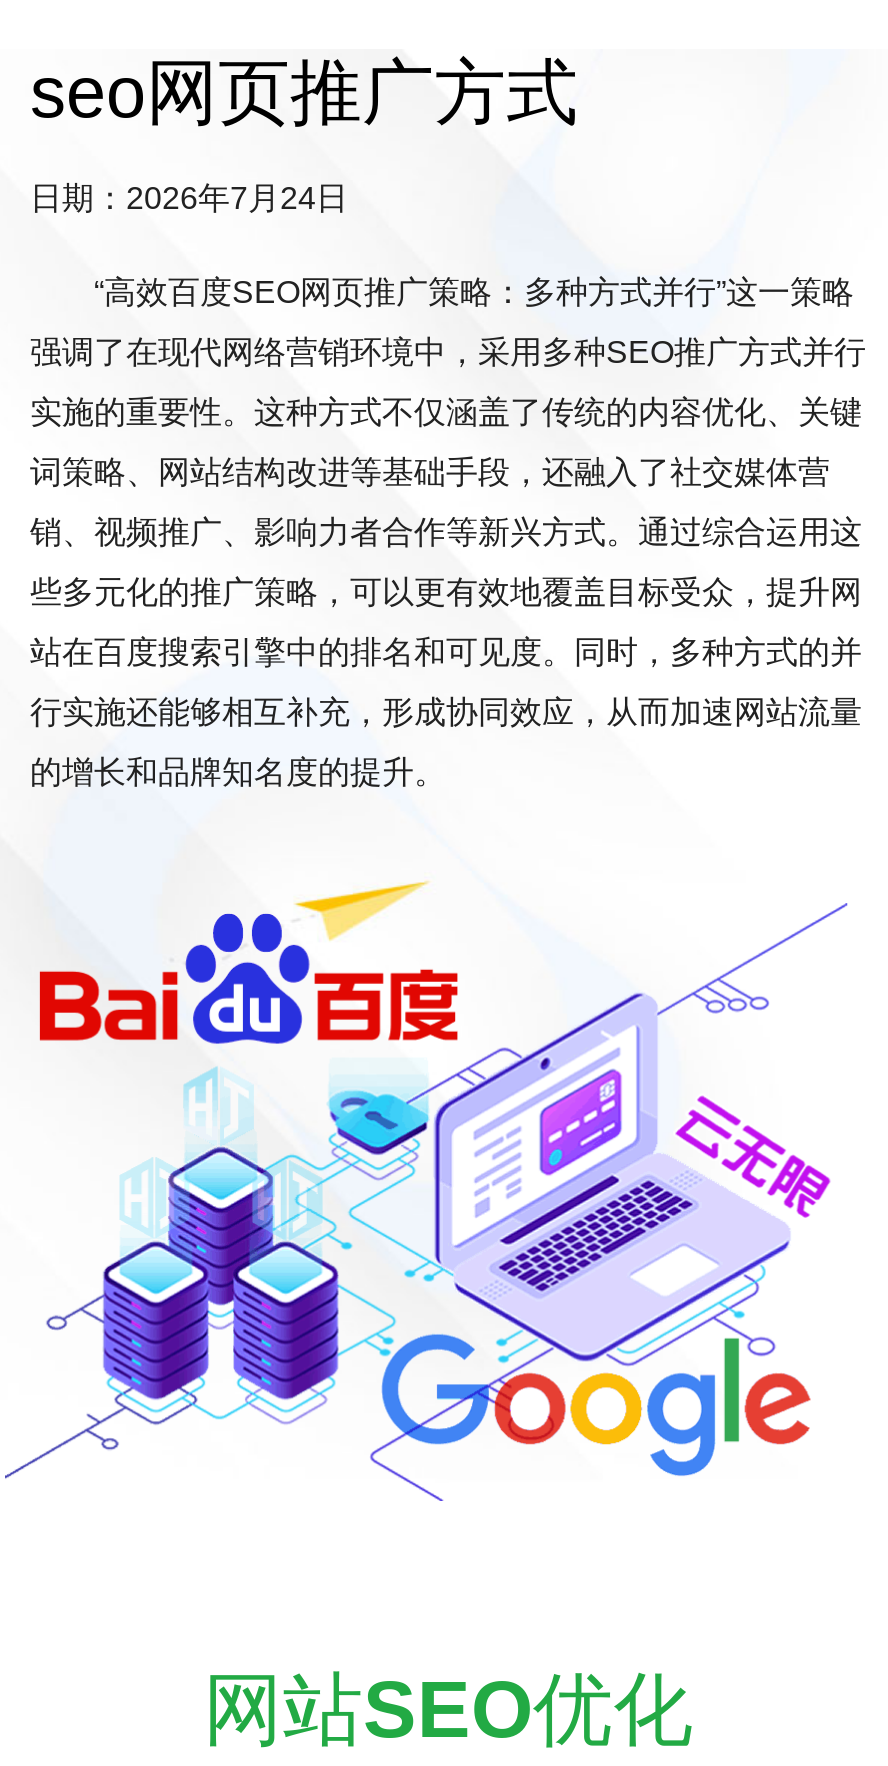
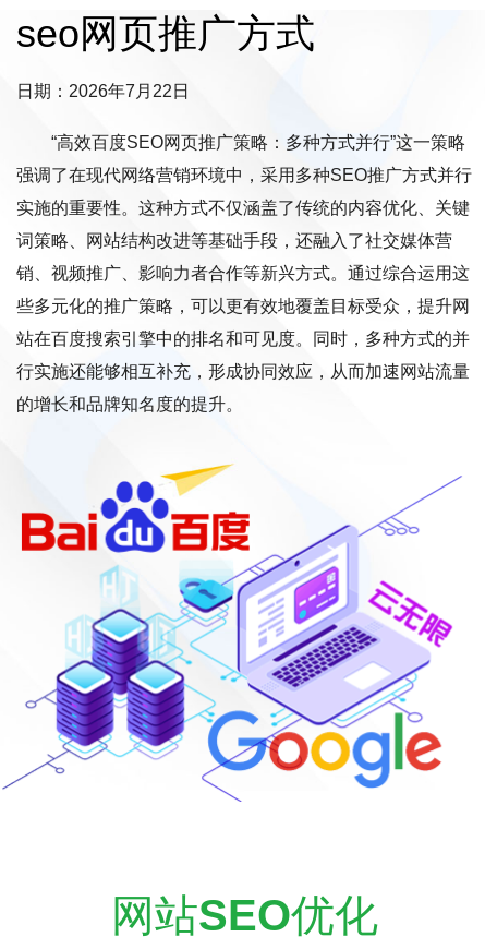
[30,181,348,215] 日期：2026年7月24日 -> [16,82,190,100] 日期：2026年7月22日

